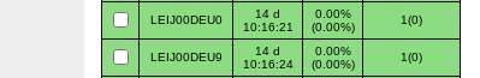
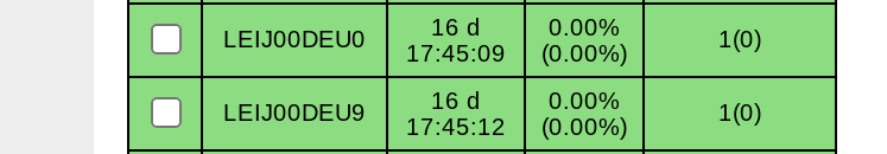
[255,7,280,20] 14 d -> [431,14,481,40] 16 d
[242,20,354,34] 10:16:21 (0.00%) -> [406,40,627,66] 17:45:09 (0.00%)
[255,44,280,58] 14 d -> [431,88,481,114] 16 d
[242,58,354,71] 10:16:24 (0.00%) -> [406,114,627,140] 17:45:12 (0.00%)

